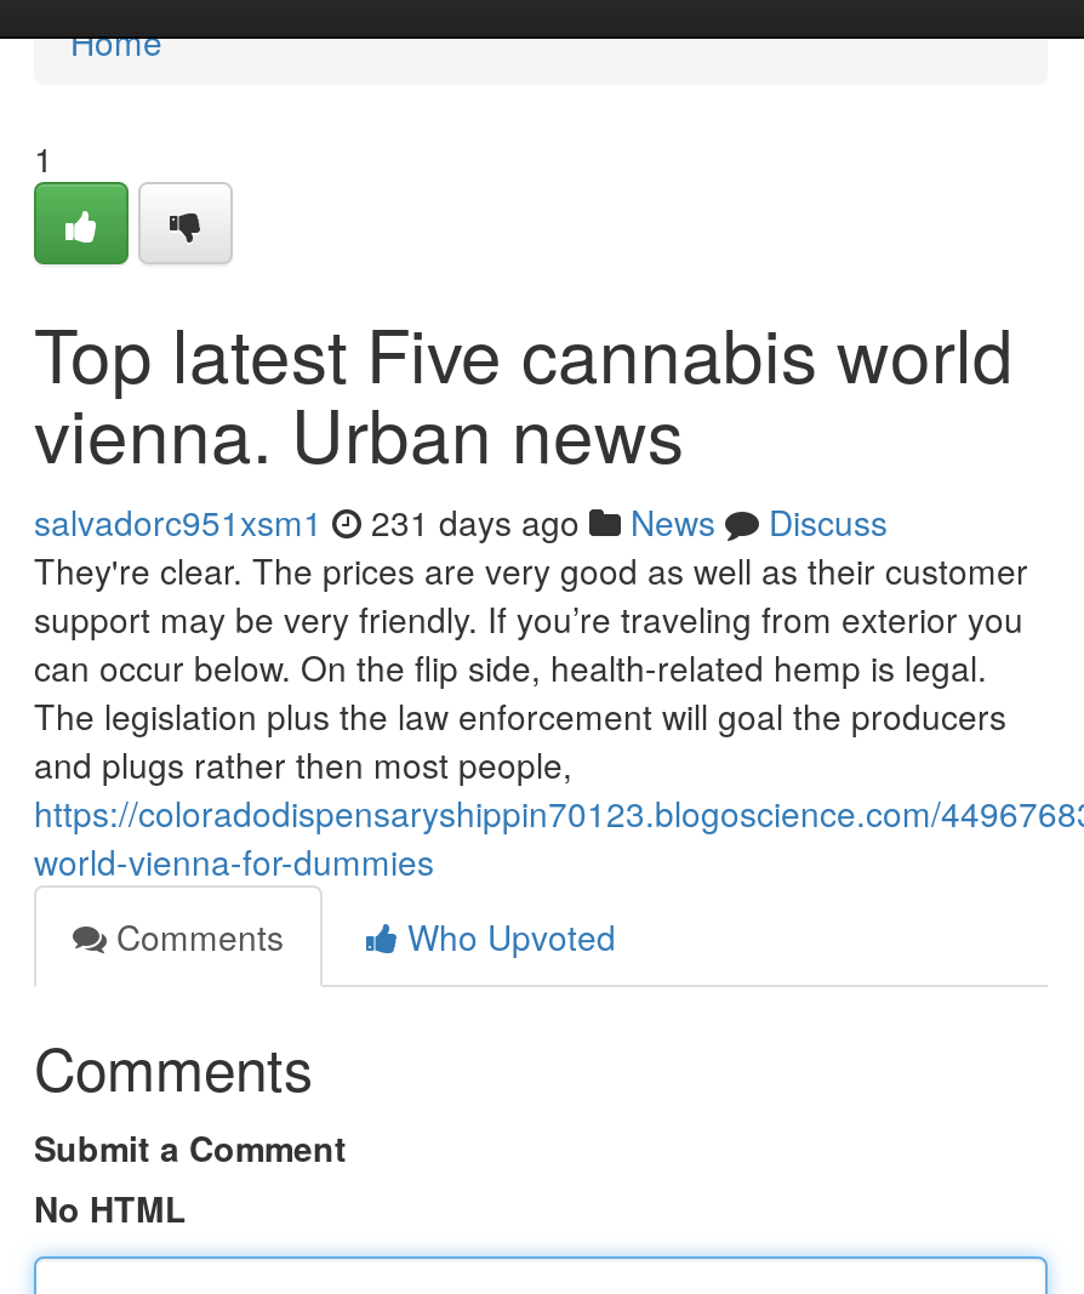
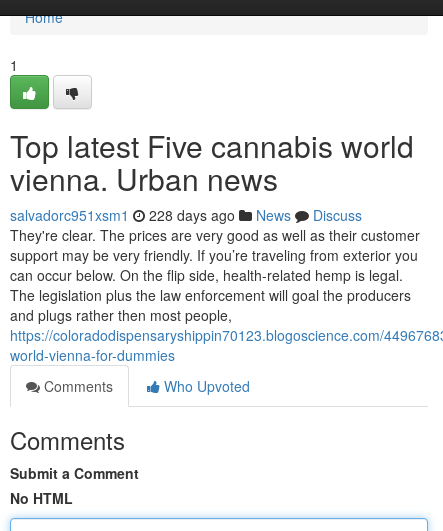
[34,497,888,546] salvadorc951xsm1 231 days ago News Discuss -> [10,205,362,225] salvadorc951xsm1 228 days ago News Discuss

